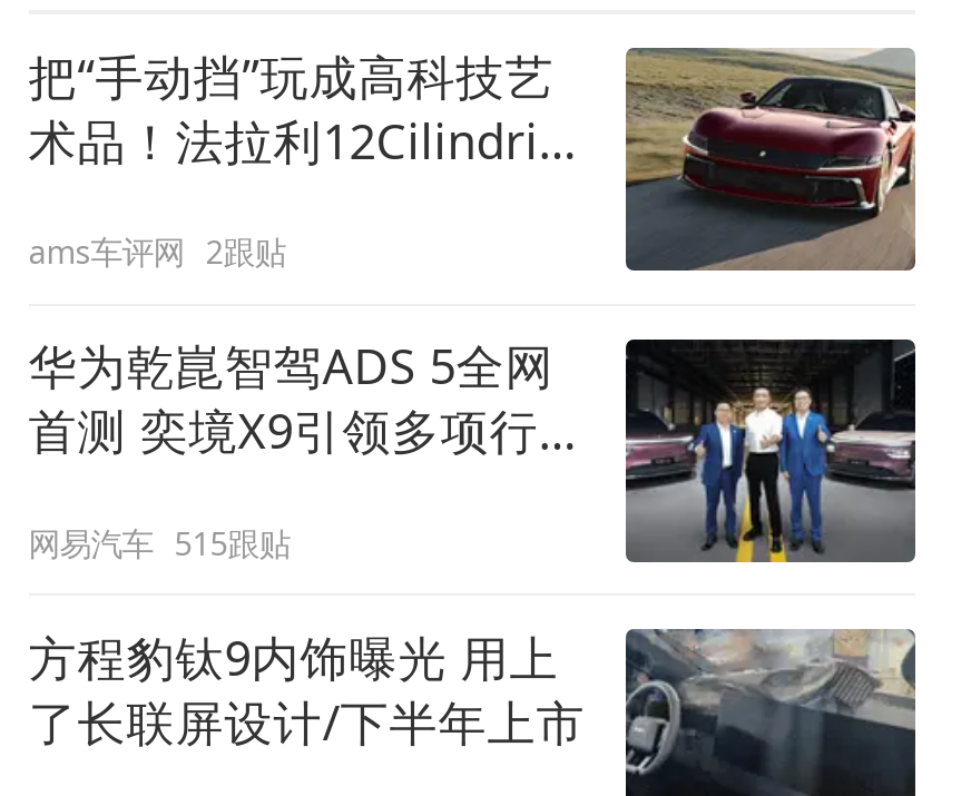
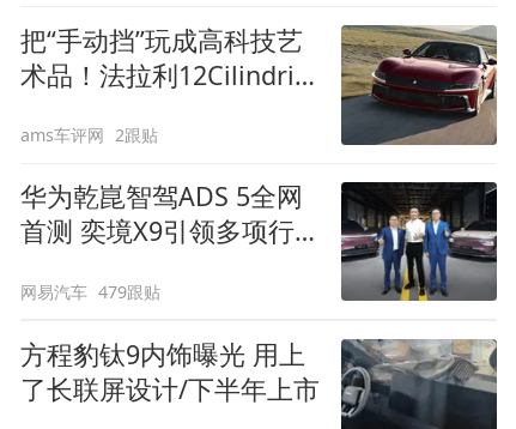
[28,521,290,564] 网易汽车 515跟贴 -> [20,280,161,303] 网易汽车 479跟贴

